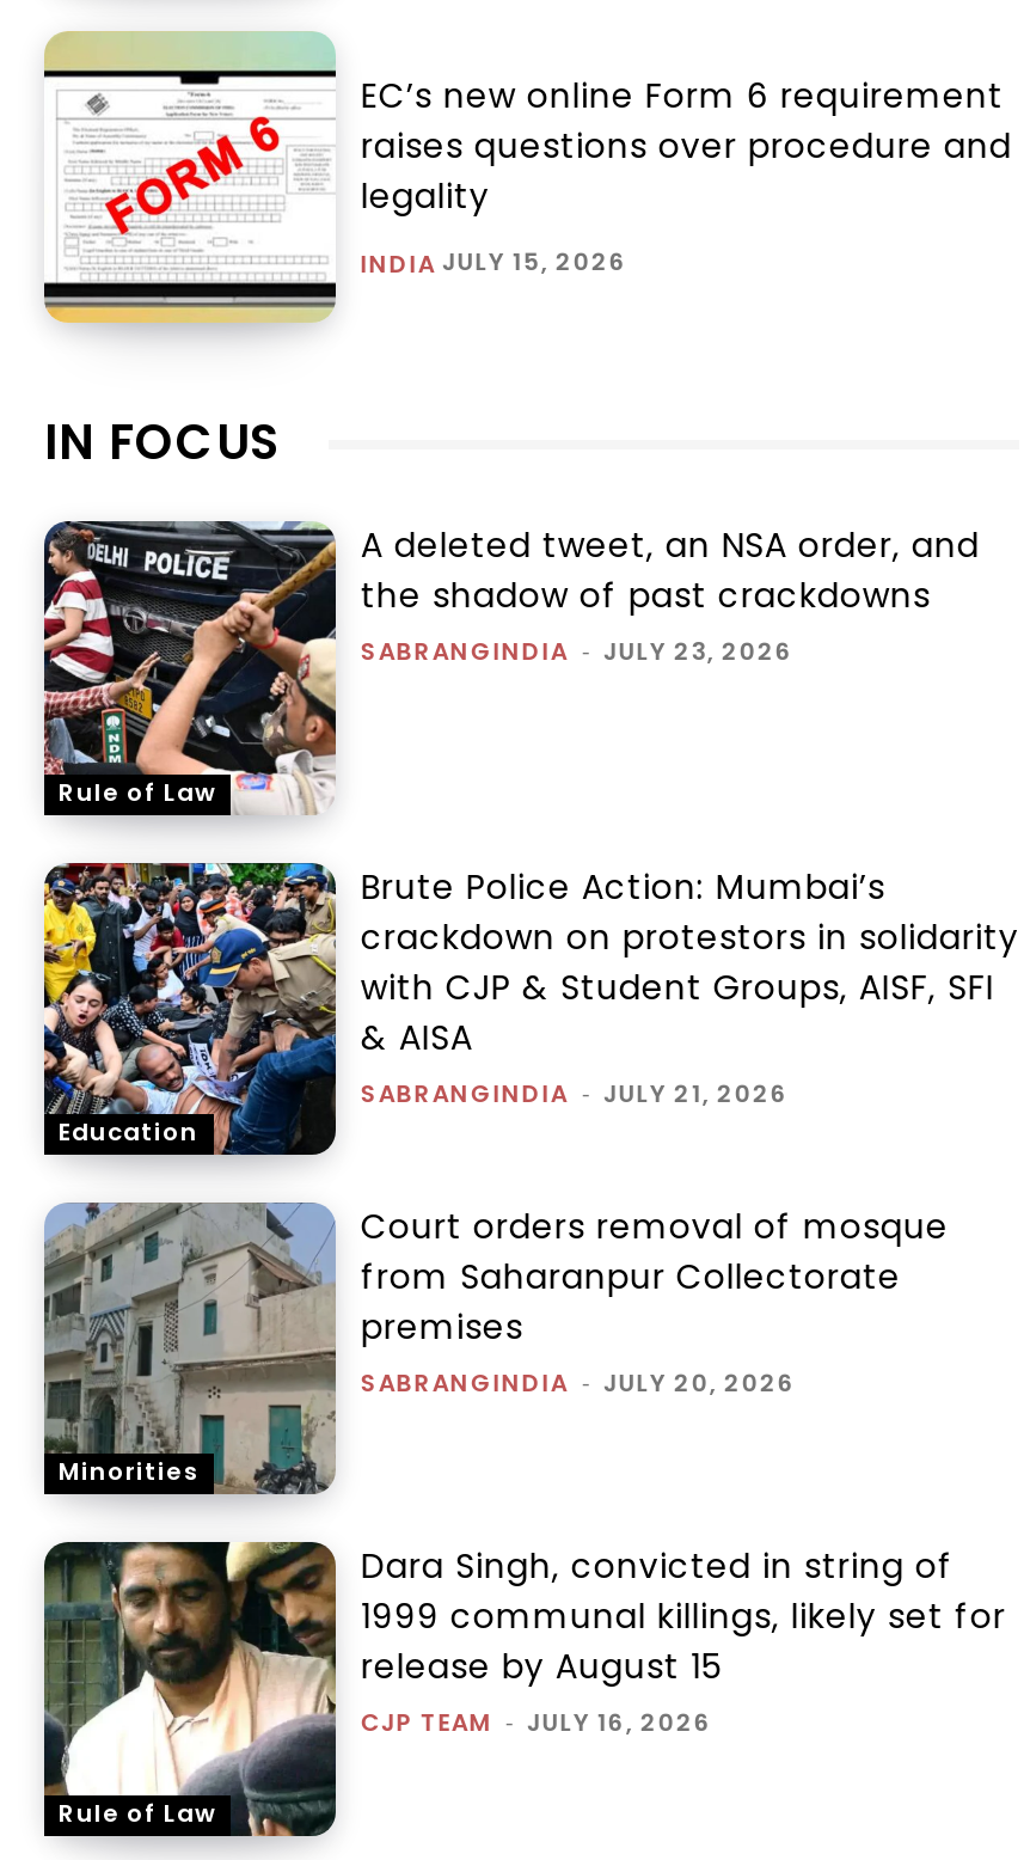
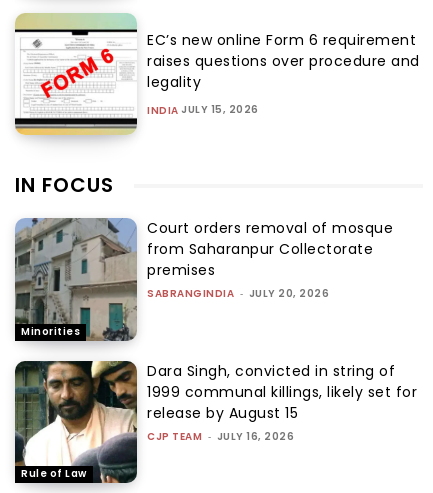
[42,519,336,815] [image] | Rule of Law -> none
[361,522,980,670] A deleted tweet, an NSA order, and | the shadow of past crackdowns | SABRANGINDIA - JULY 23, 2026 -> none
[42,861,326,1157] [image] | Education -> none
[361,862,1019,1111] Brute Police Action: Mumbai’s | crackdown on protestors in solidarity | with CJP & Student Groups, AISF, SFI | & AISA | SABRANGINDIA - JULY 21, 2026 -> none

